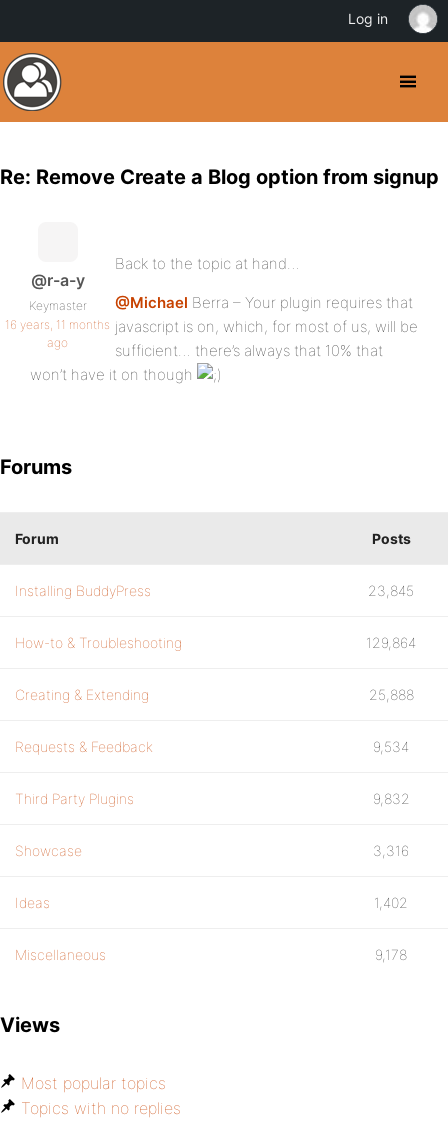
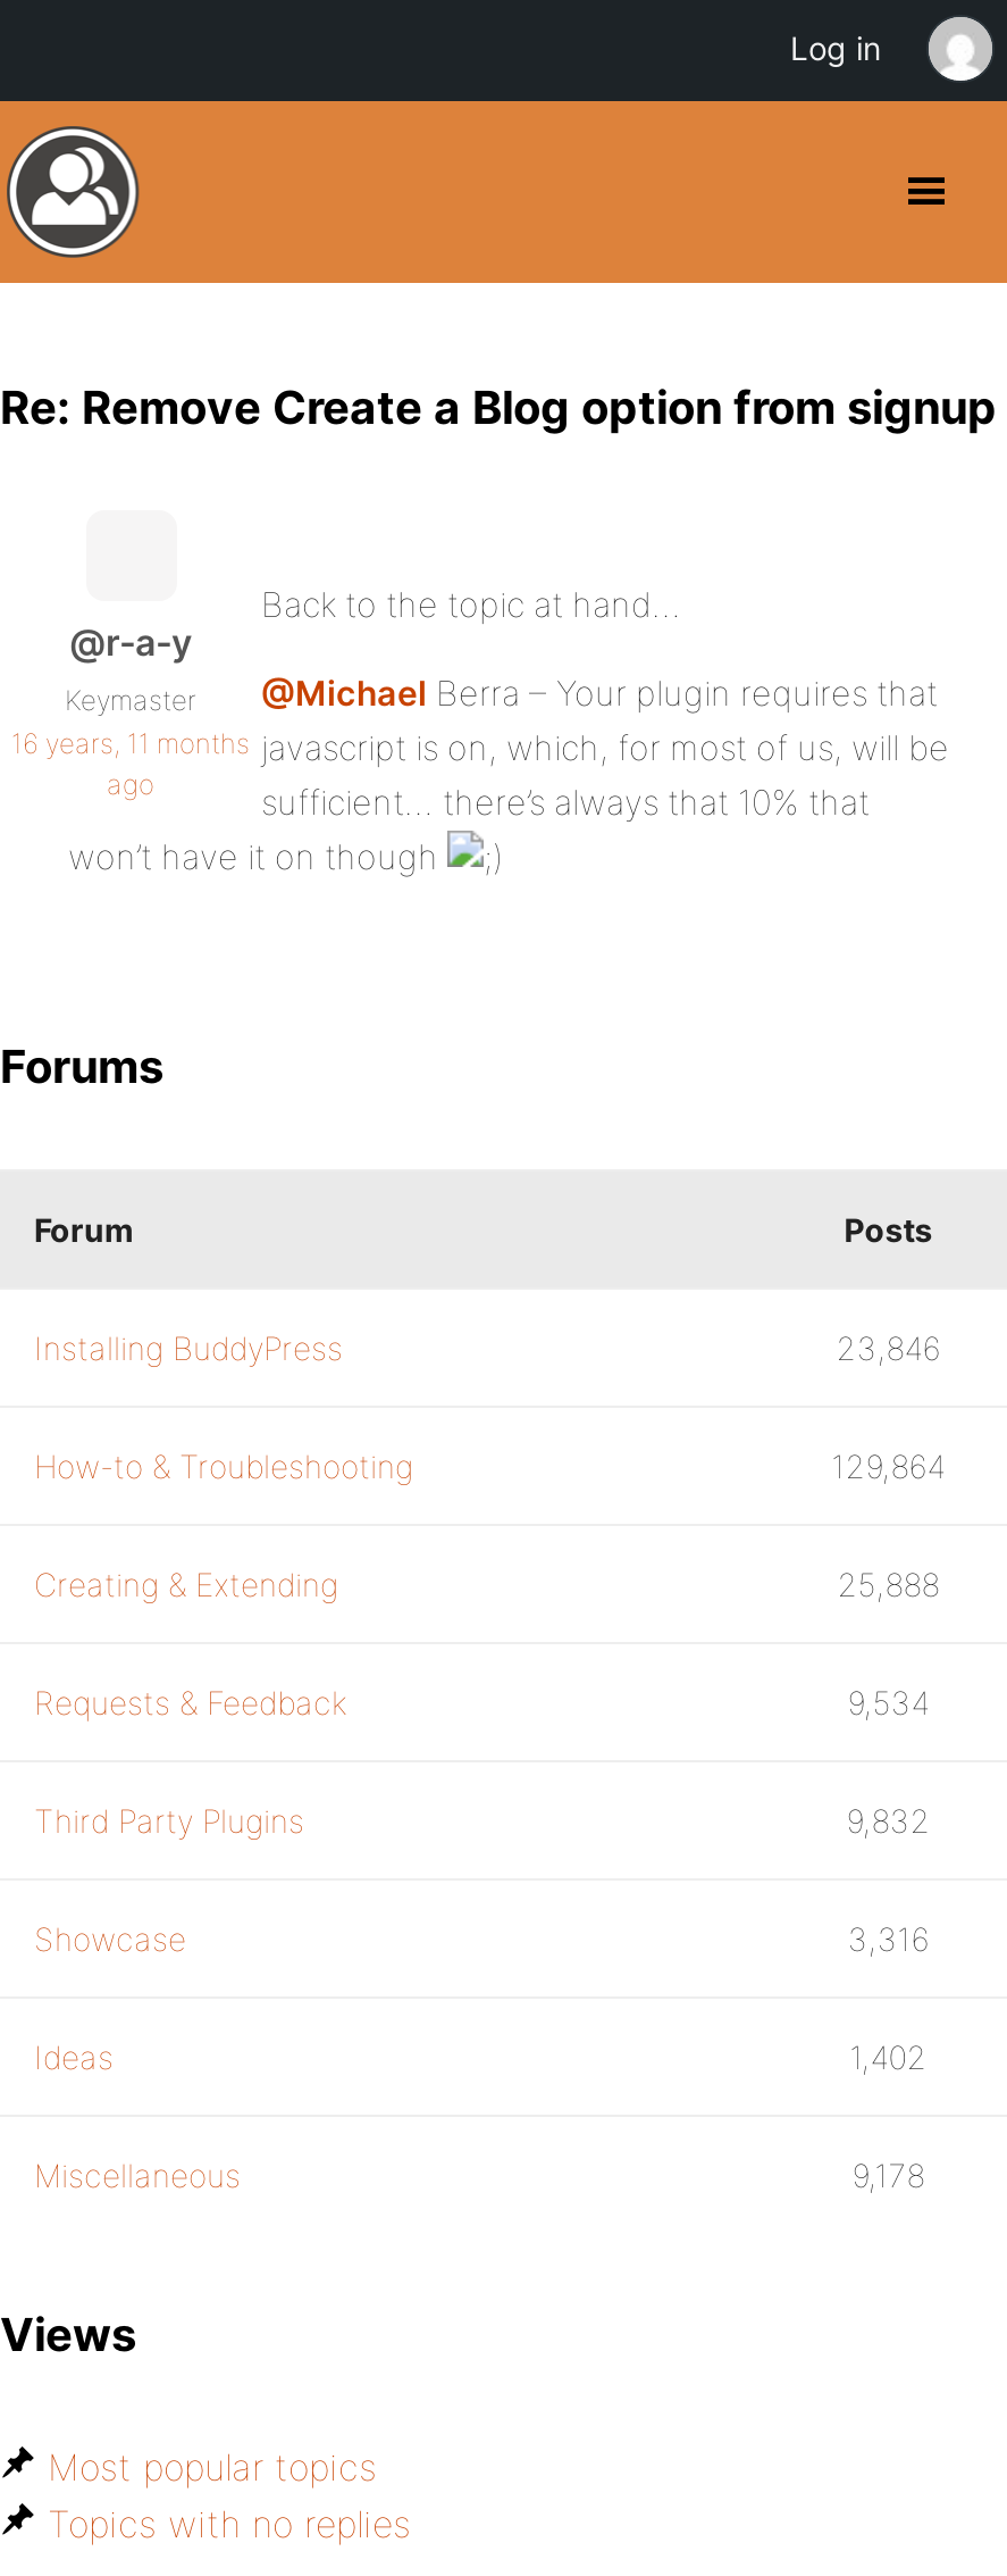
[368,582,414,599] 23,845 -> [836,1328,940,1367] 23,846

